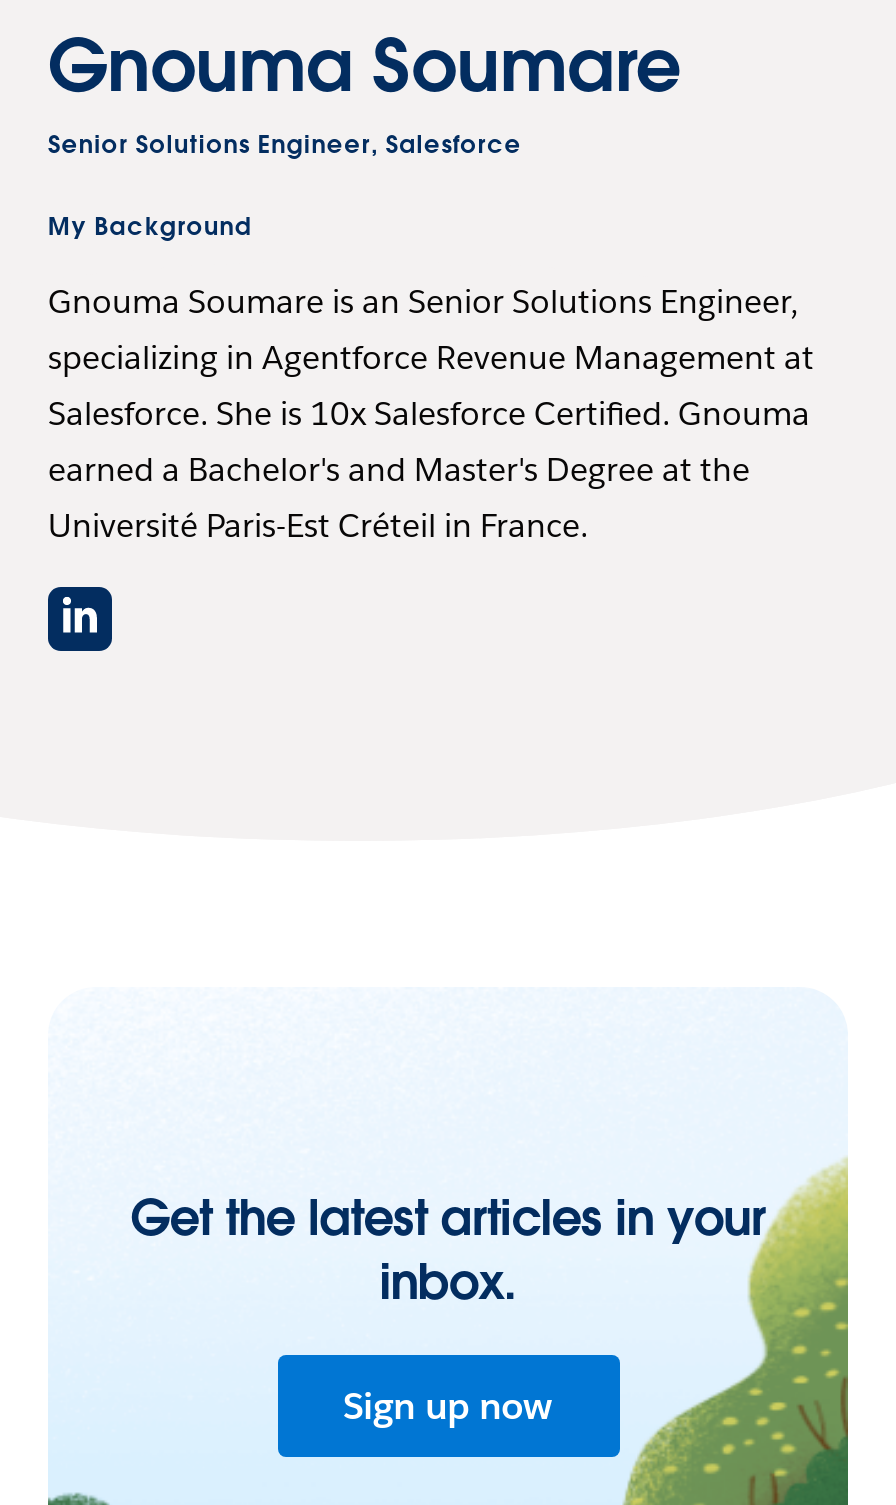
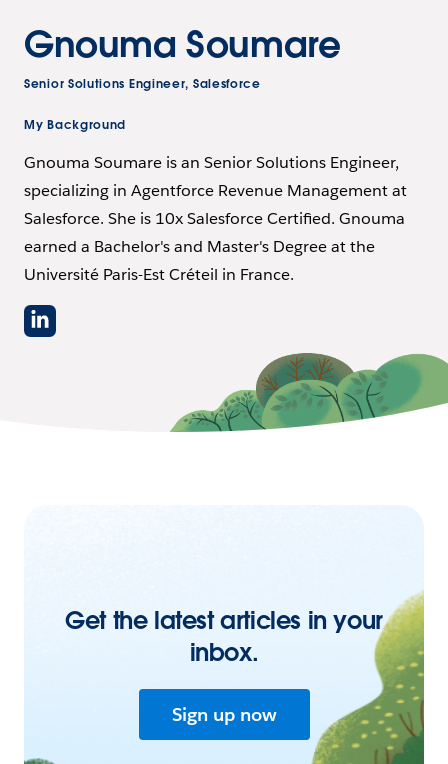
none -> [170,352,445,433] [image]

